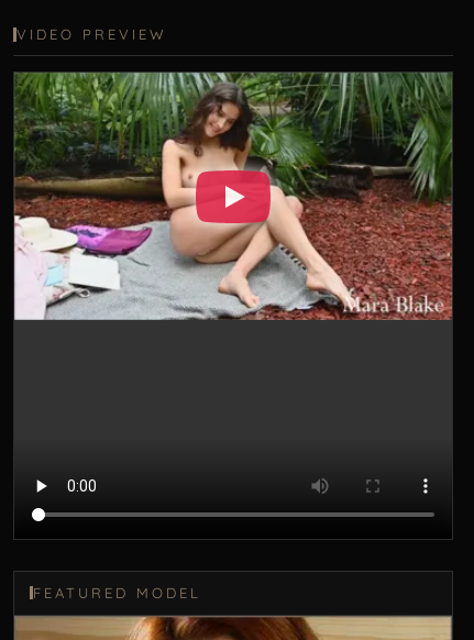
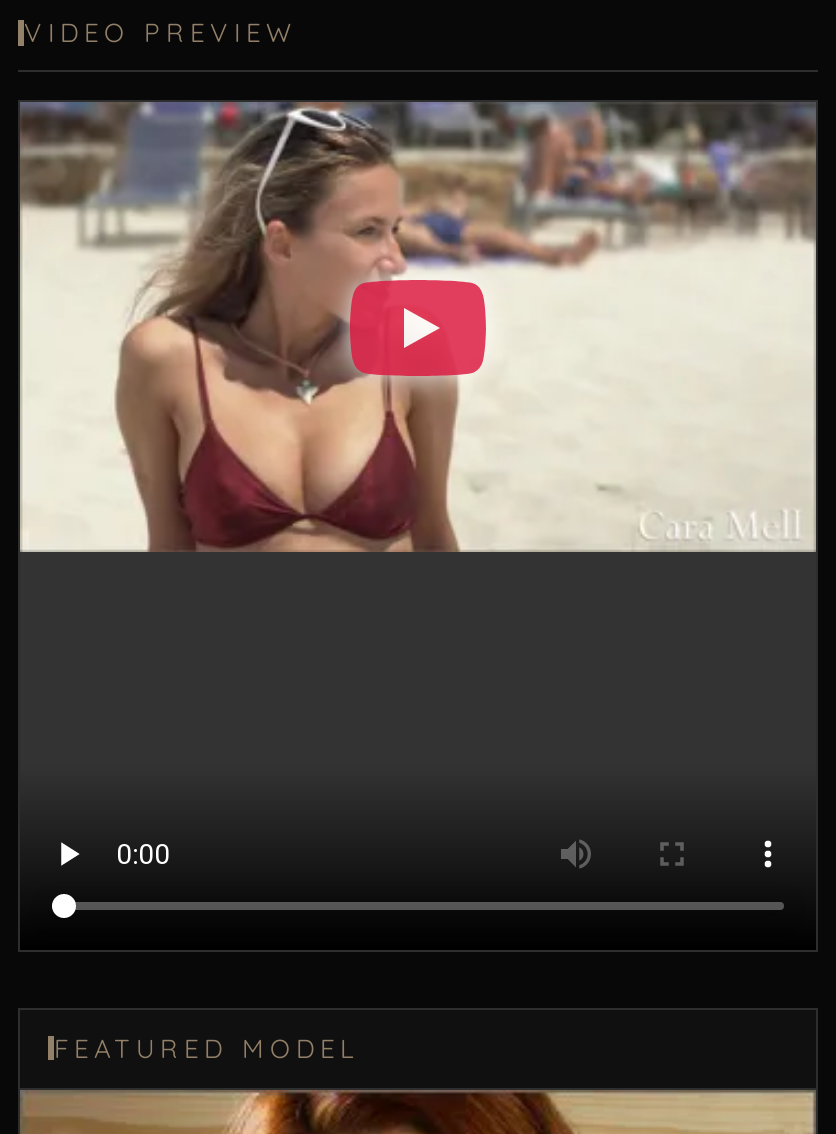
[13,71,453,321] [image] -> [18,100,818,554] [image]

